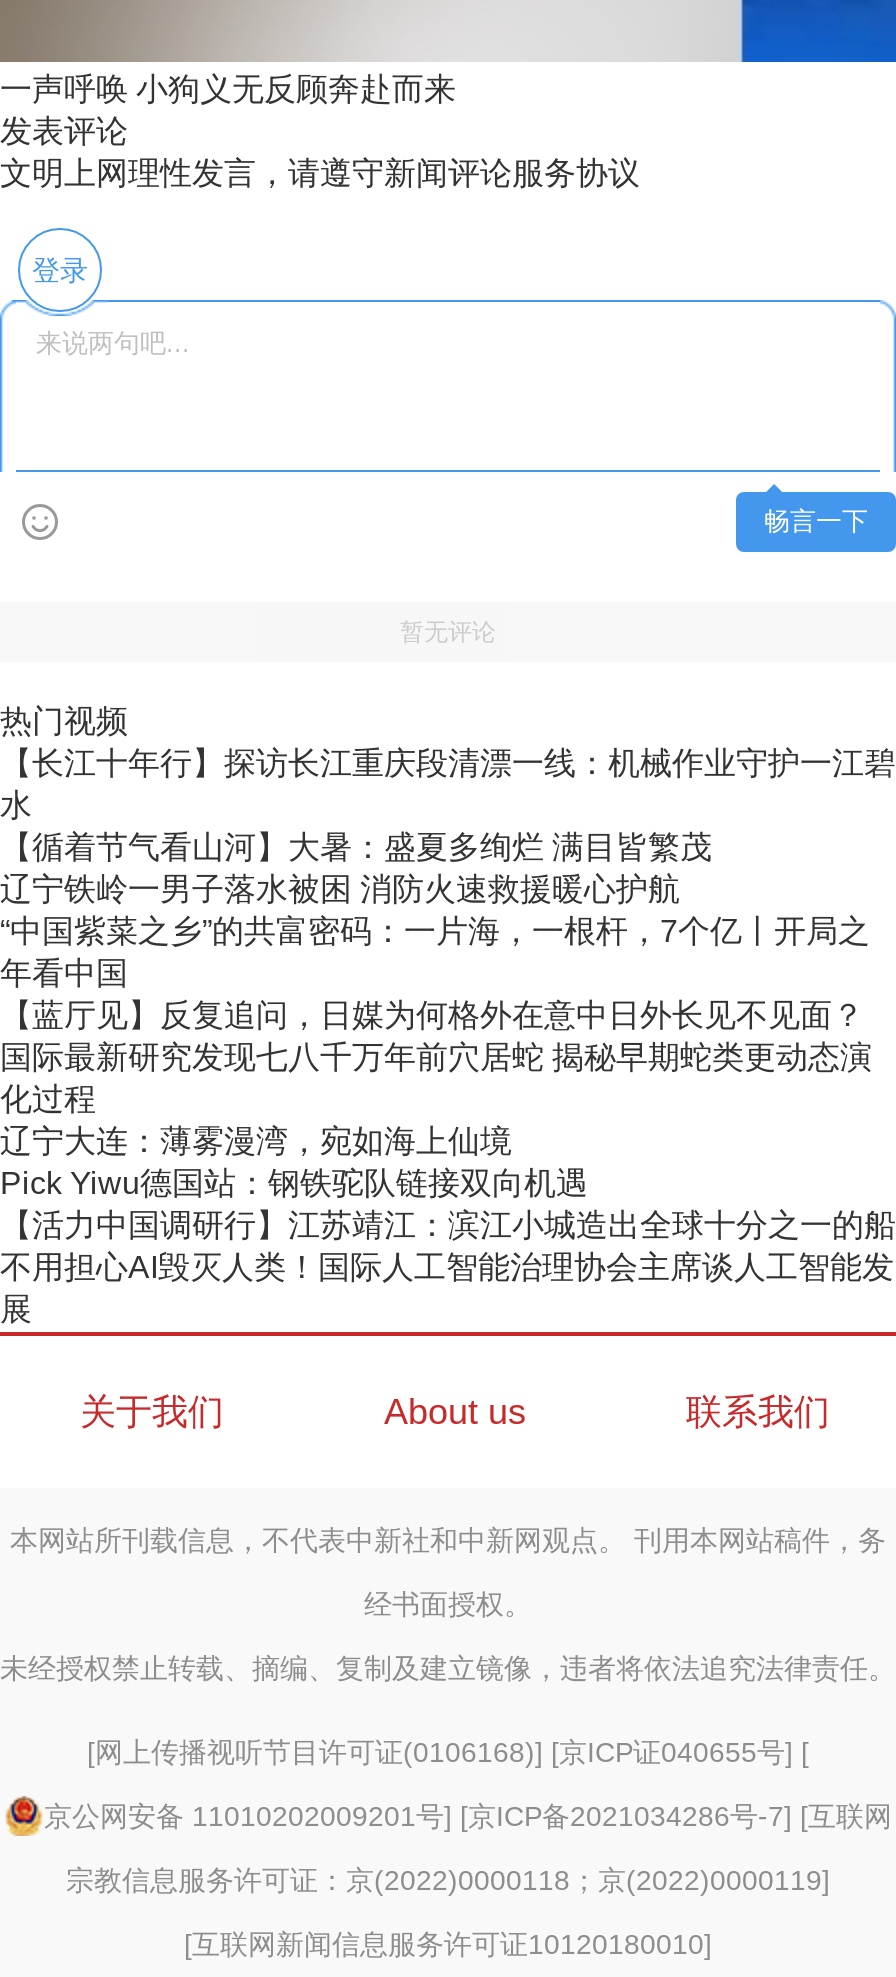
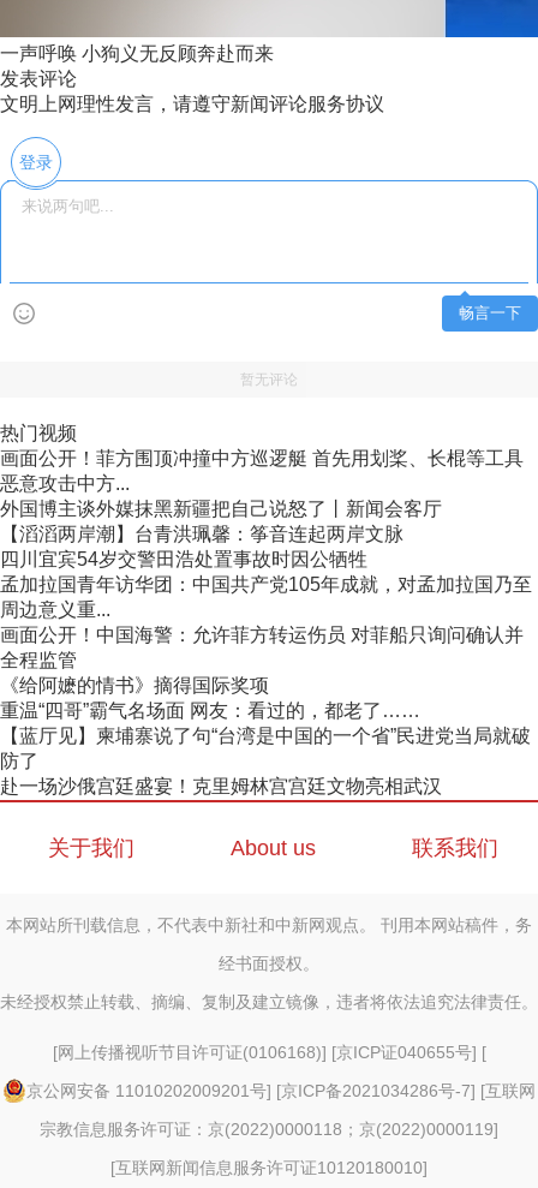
[0,746,896,1326] 【长江十年行】探访长江重庆段清漂一线：机械作业守护一江碧 | 水 | 【循着节气看山河】大暑：盛夏多绚烂 满目皆繁茂 | 辽宁铁岭一男子落水被困 消防火速救援暖心护航 | “中国紫菜之乡”的共富密码：一片海，一根杆，7个亿丨开局之 | 年看中国 | 【蓝厅见】反复追问，日媒为何格外在意中日外长见不见面？ | 国际最新研究发现七八千万年前穴居蛇 揭秘早期蛇类更动态演 | 化过程 | 辽宁大连：薄雾漫湾，宛如海上仙境 | Pick Yiwu德国站：钢铁驼队链接双向机遇 | 【活力中国调研行】江苏靖江：滨江小城造出全球十分之一的船 | 不用担心AI毁灭人类！国际人工智能治理协会主席谈人工智能发 | 展 -> [0,448,532,796] 画面公开！菲方围顶冲撞中方巡逻艇 首先用划桨、长棍等工具 | 恶意攻击中方... | 外国博主谈外媒抹黑新疆把自己说怒了丨新闻会客厅 | 【滔滔两岸潮】台青洪珮馨：筝音连起两岸文脉 | 四川宜宾54岁交警田浩处置事故时因公牺牲 | 孟加拉国青年访华团：中国共产党105年成就，对孟加拉国乃至 | 周边意义重... | 画面公开！中国海警：允许菲方转运伤员 对菲船只询问确认并 | 全程监管 | 《给阿嬷的情书》摘得国际奖项 | 重温“四哥”霸气名场面 网友：看过的，都老了…… | 【蓝厅见】柬埔寨说了句“台湾是中国的一个省”民进党当局就破 | 防了 | 赴一场沙俄宫廷盛宴！克里姆林宫宫廷文物亮相武汉

